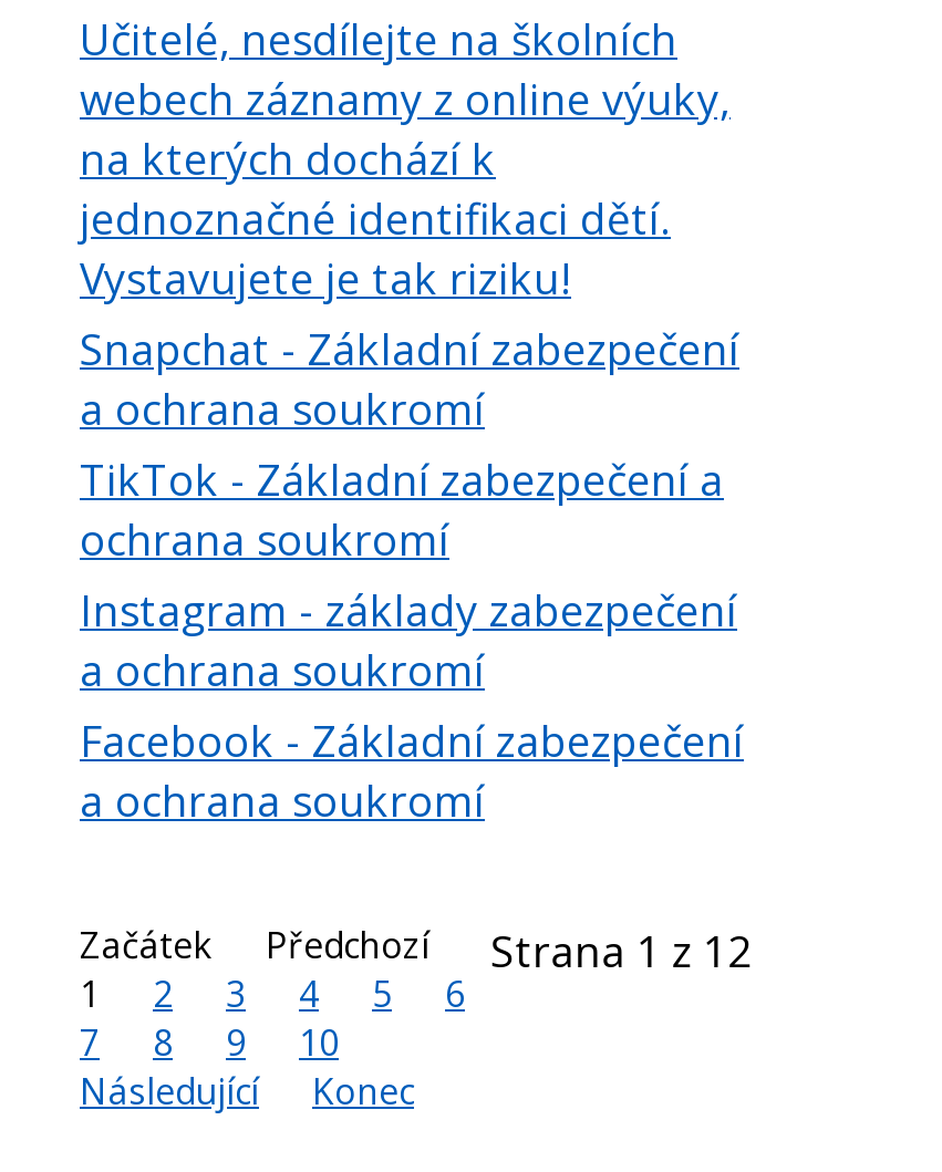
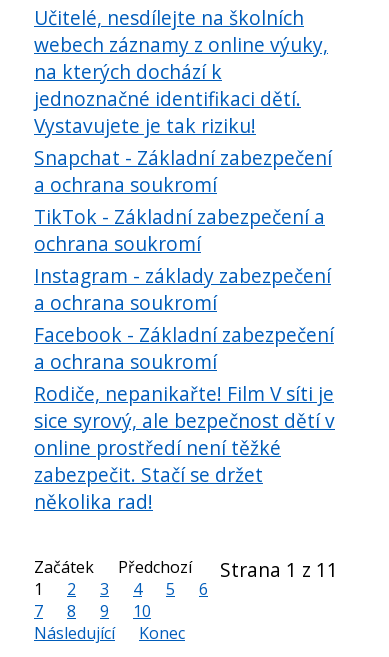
[491,920,752,980] Strana 1 z 12 -> [34,380,338,583] Rodiče, nepanikařte! Film V síti je | sice syrový, ale bezpečnost dětí v | online prostředí není těžké | zabezpečit. Stačí se držet | několika rad! | Strana 1 z 11

